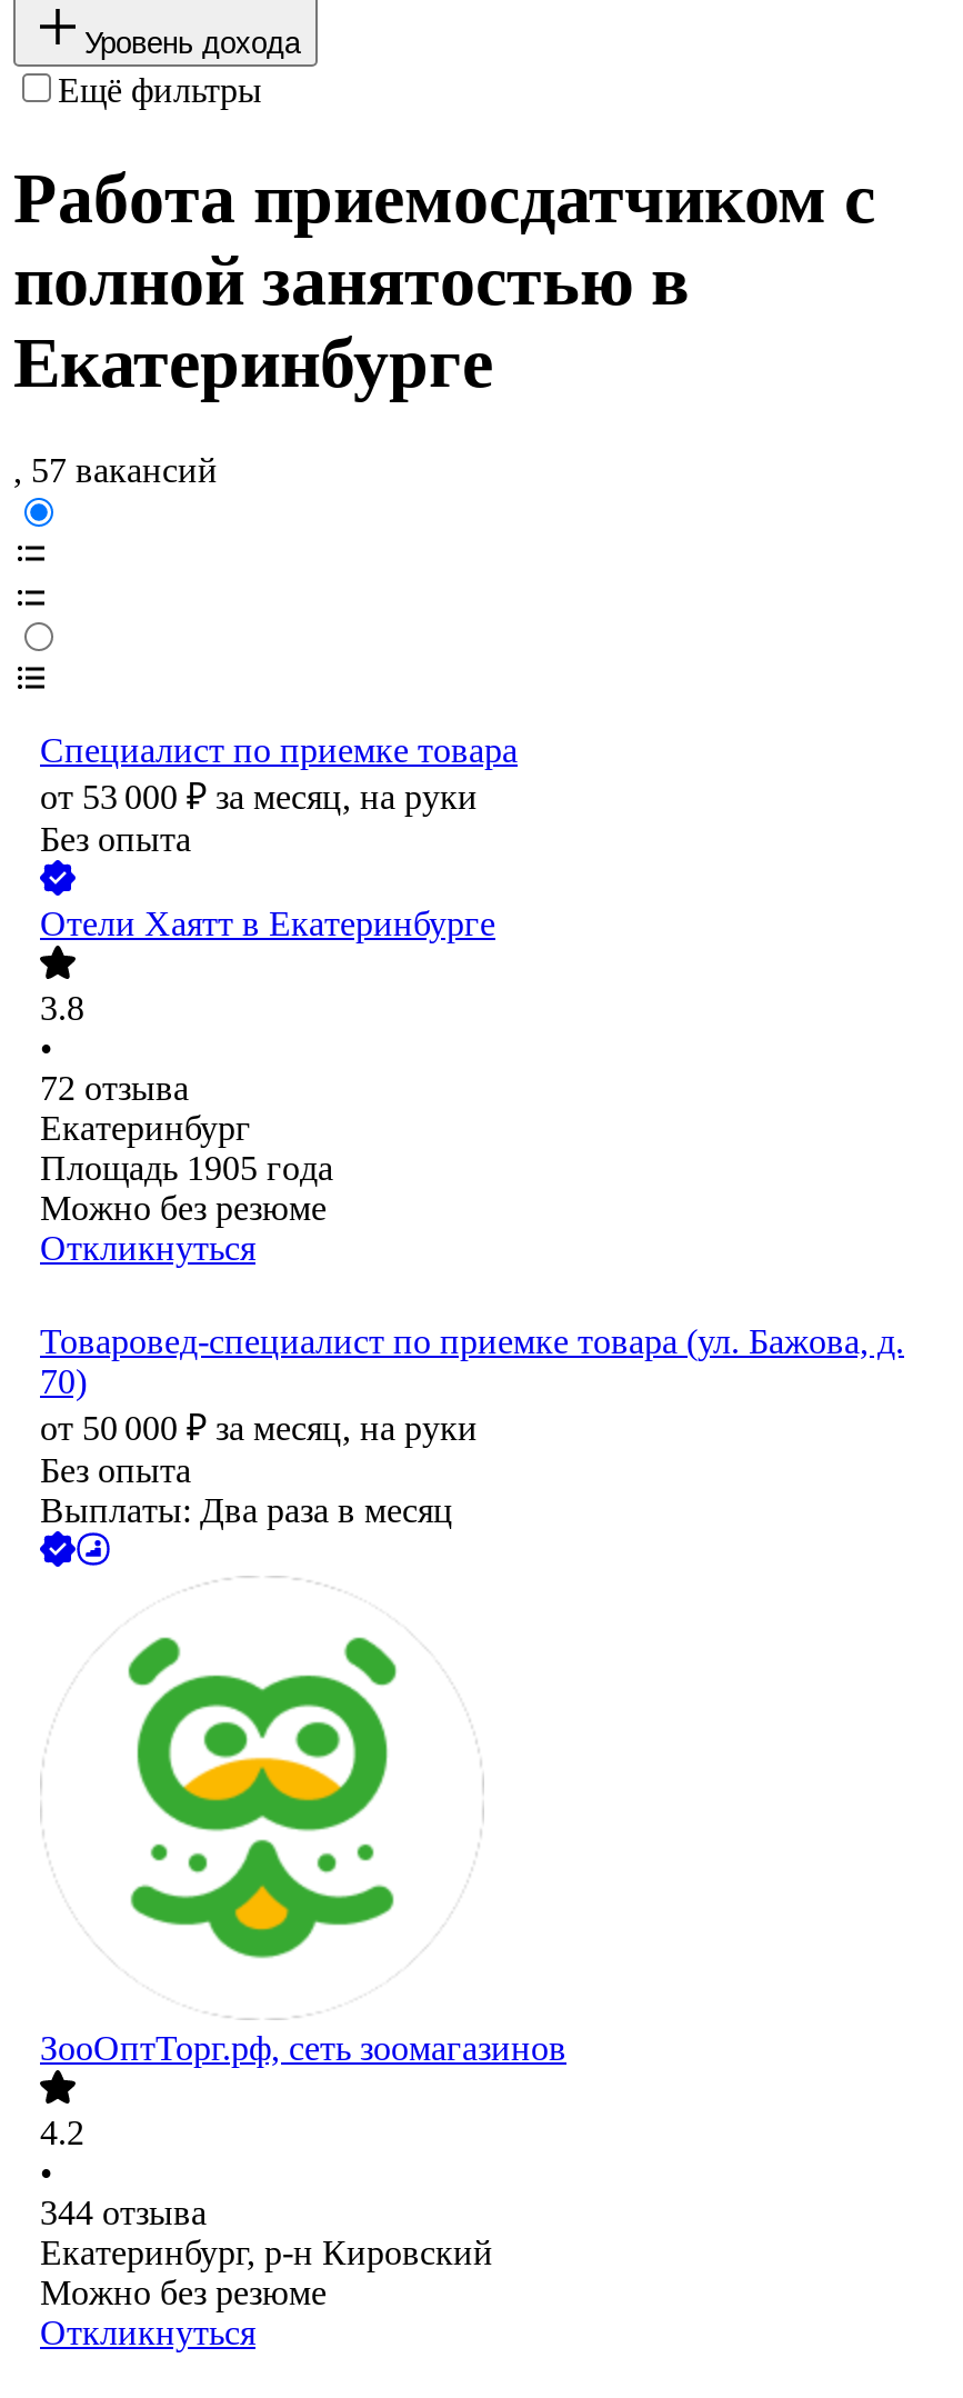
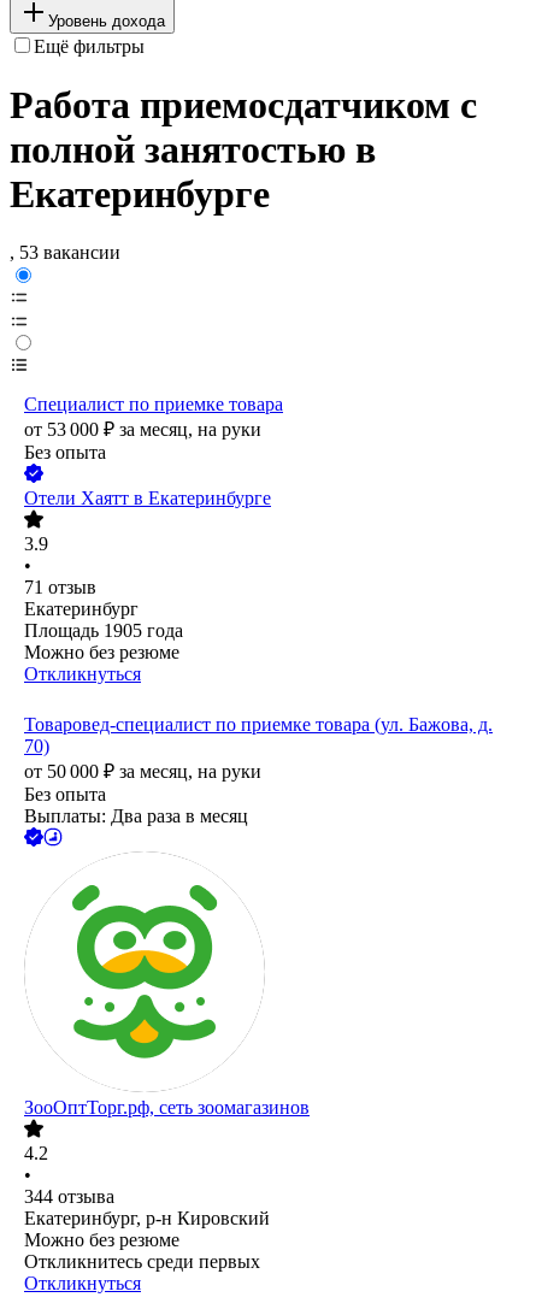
[13,452,218,490] , 57 вакансий -> [10,243,120,263] , 53 вакансии
[40,990,84,1028] 3.8 -> [24,534,48,555] 3.9
[40,1070,189,1108] 72 отзыва -> [24,577,96,598] 71 отзыв
none -> [24,1252,260,1272] Откликнитесь среди первых

